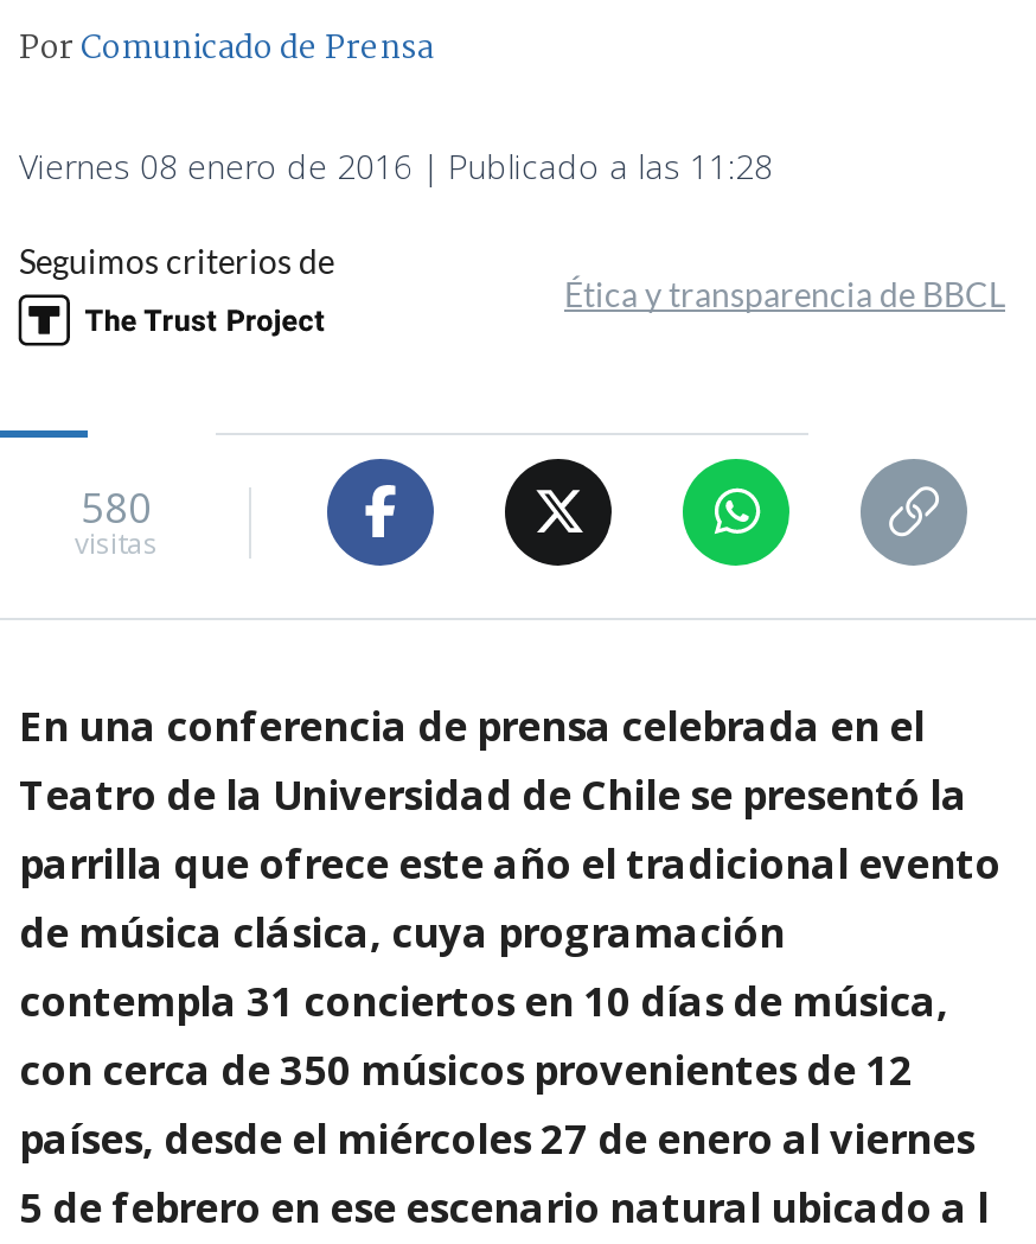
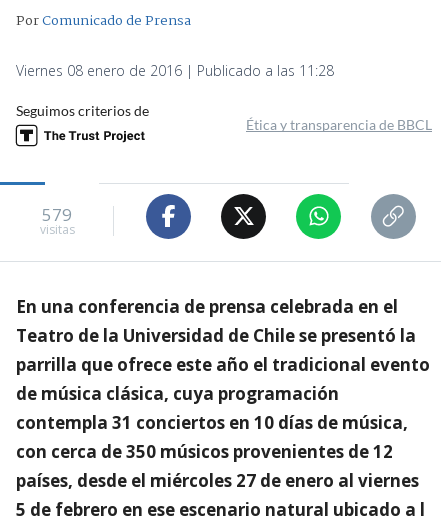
[81,481,152,536] 580 -> [42,203,72,226] 579

